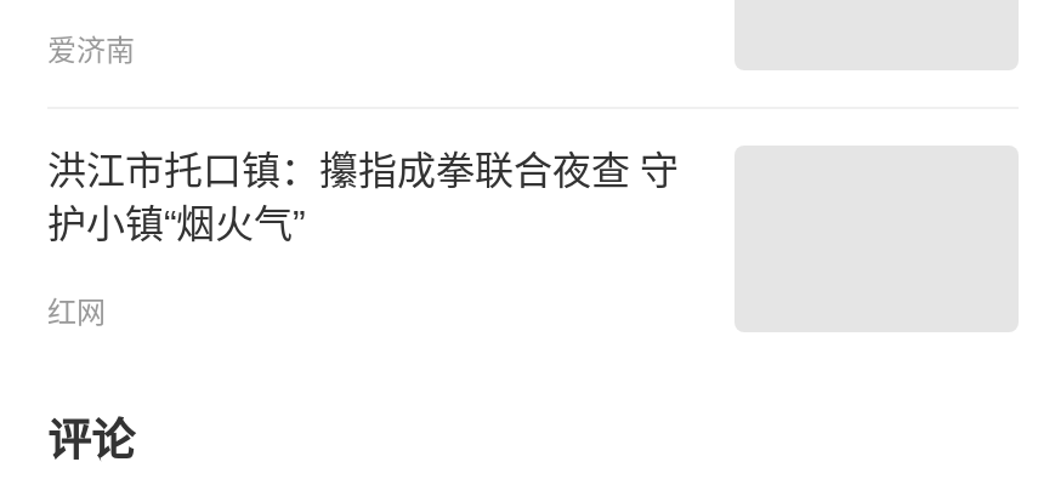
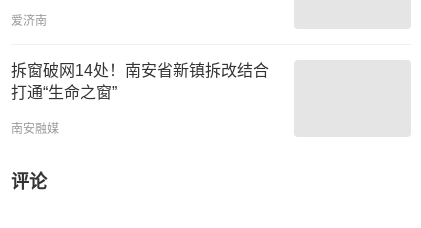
[47,150,679,244] 洪江市托口镇：攥指成拳联合夜查 守 | 护小镇“烟火气” -> [11,62,269,101] 拆窗破网14处！南安省新镇拆改结合 | 打通“生命之窗”
[47,297,106,331] 红网 -> [11,122,59,136] 南安融媒

